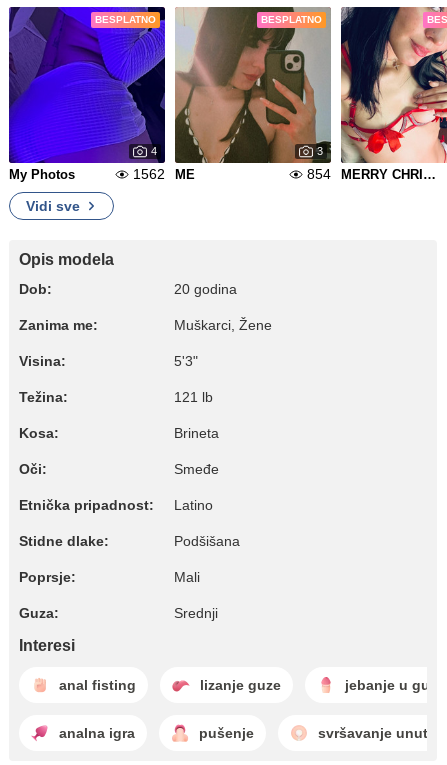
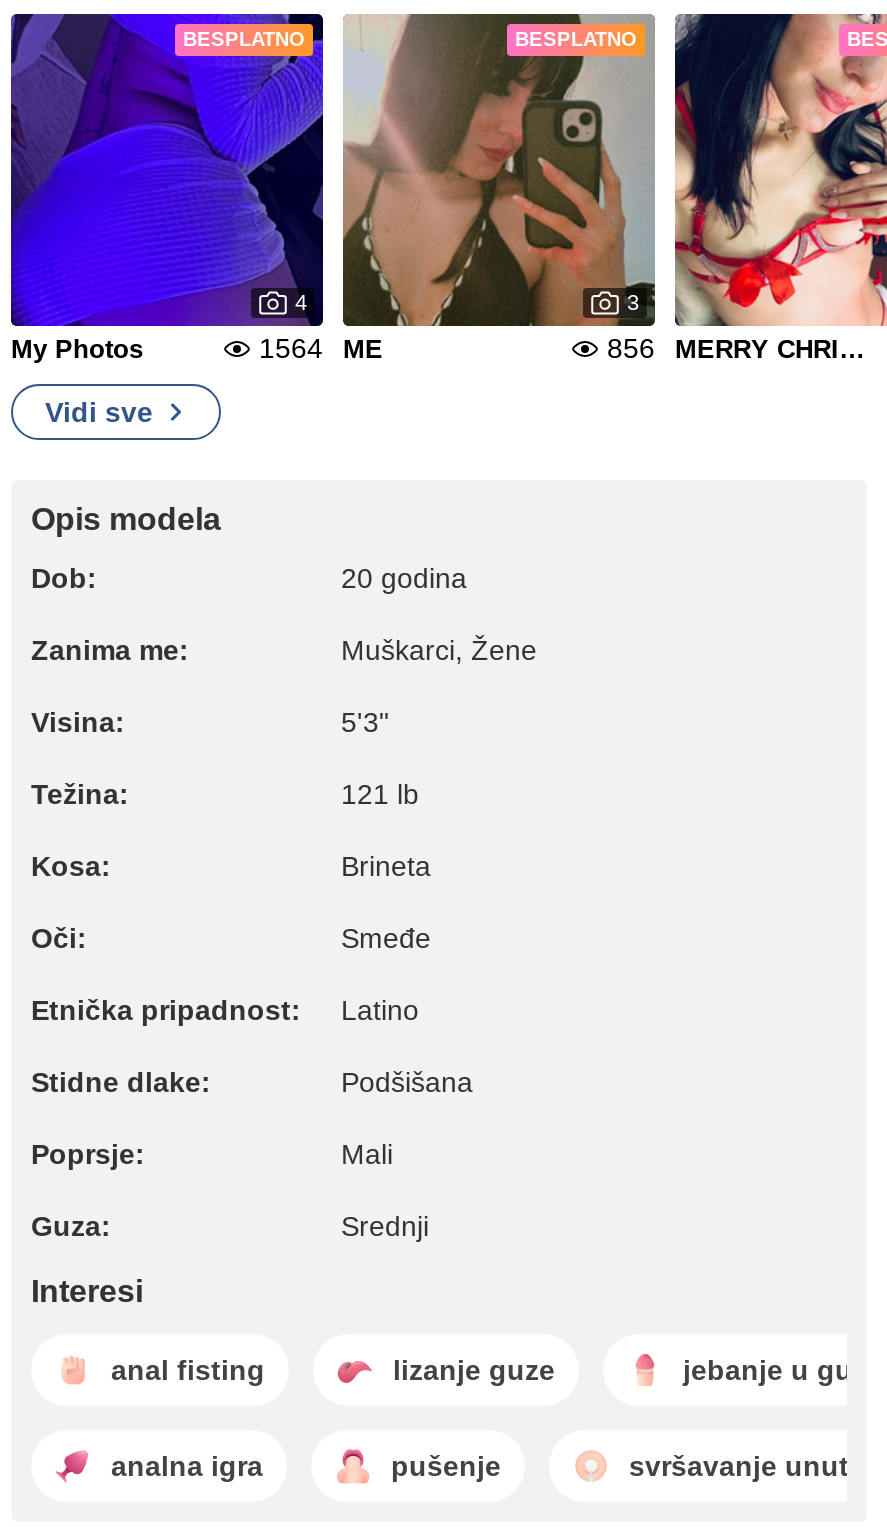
[133,166,195,182] 1562 ME -> [259,332,383,364] 1564 ME
[307,166,331,182] 854 -> [607,332,655,364] 856

